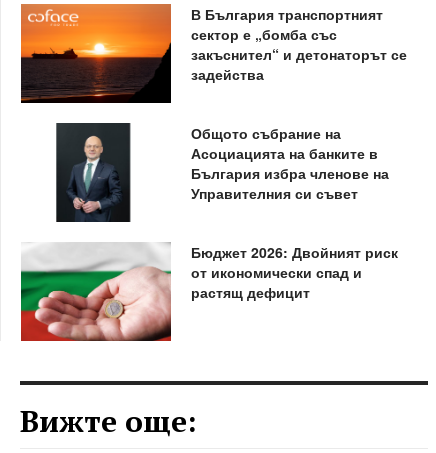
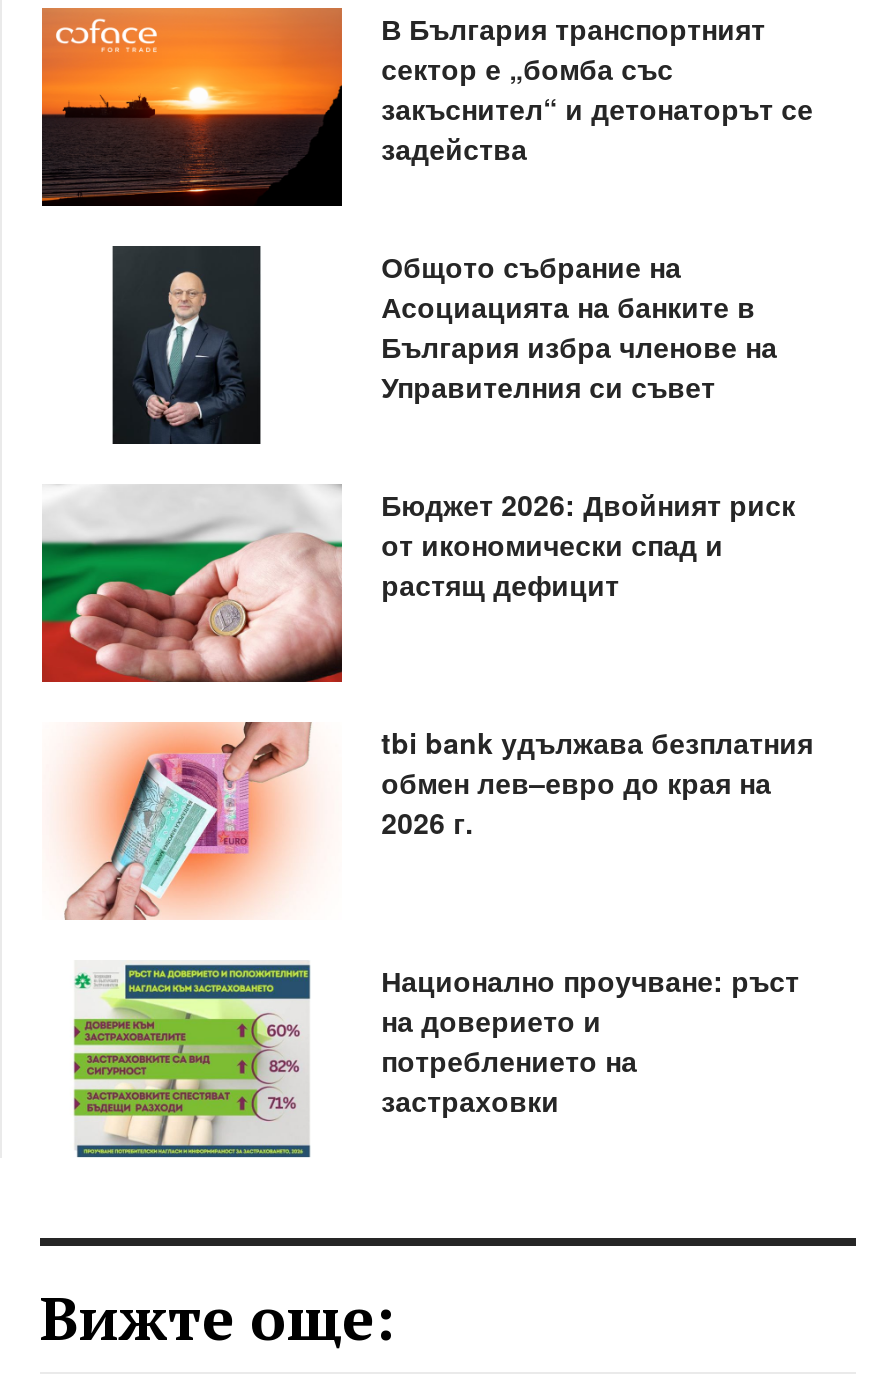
none -> [62,720,813,922] [image] | tbi bank удължава безплатния | обмен лев–евро до края на | 2026 г.
none -> [72,960,799,1160] [image] | Национално проучване: ръст | на доверието и | потреблението на | застраховки

